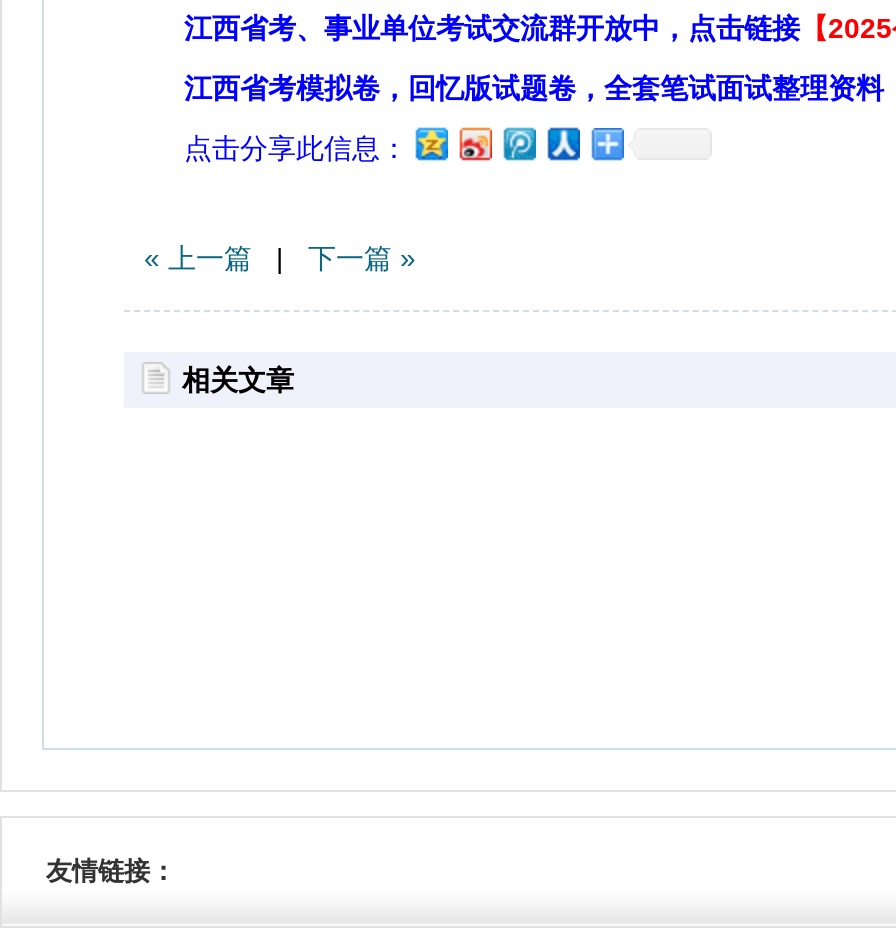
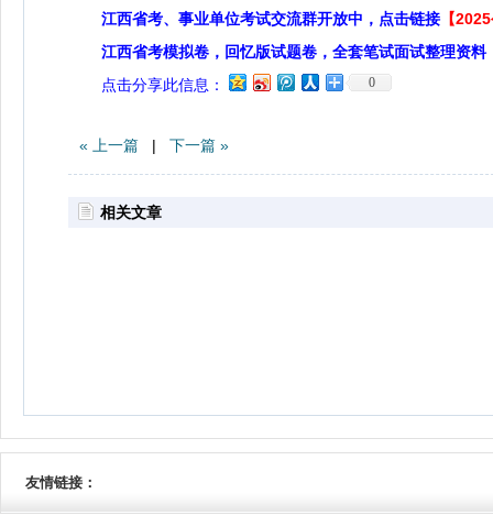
none -> [368,75,375,90] 0

